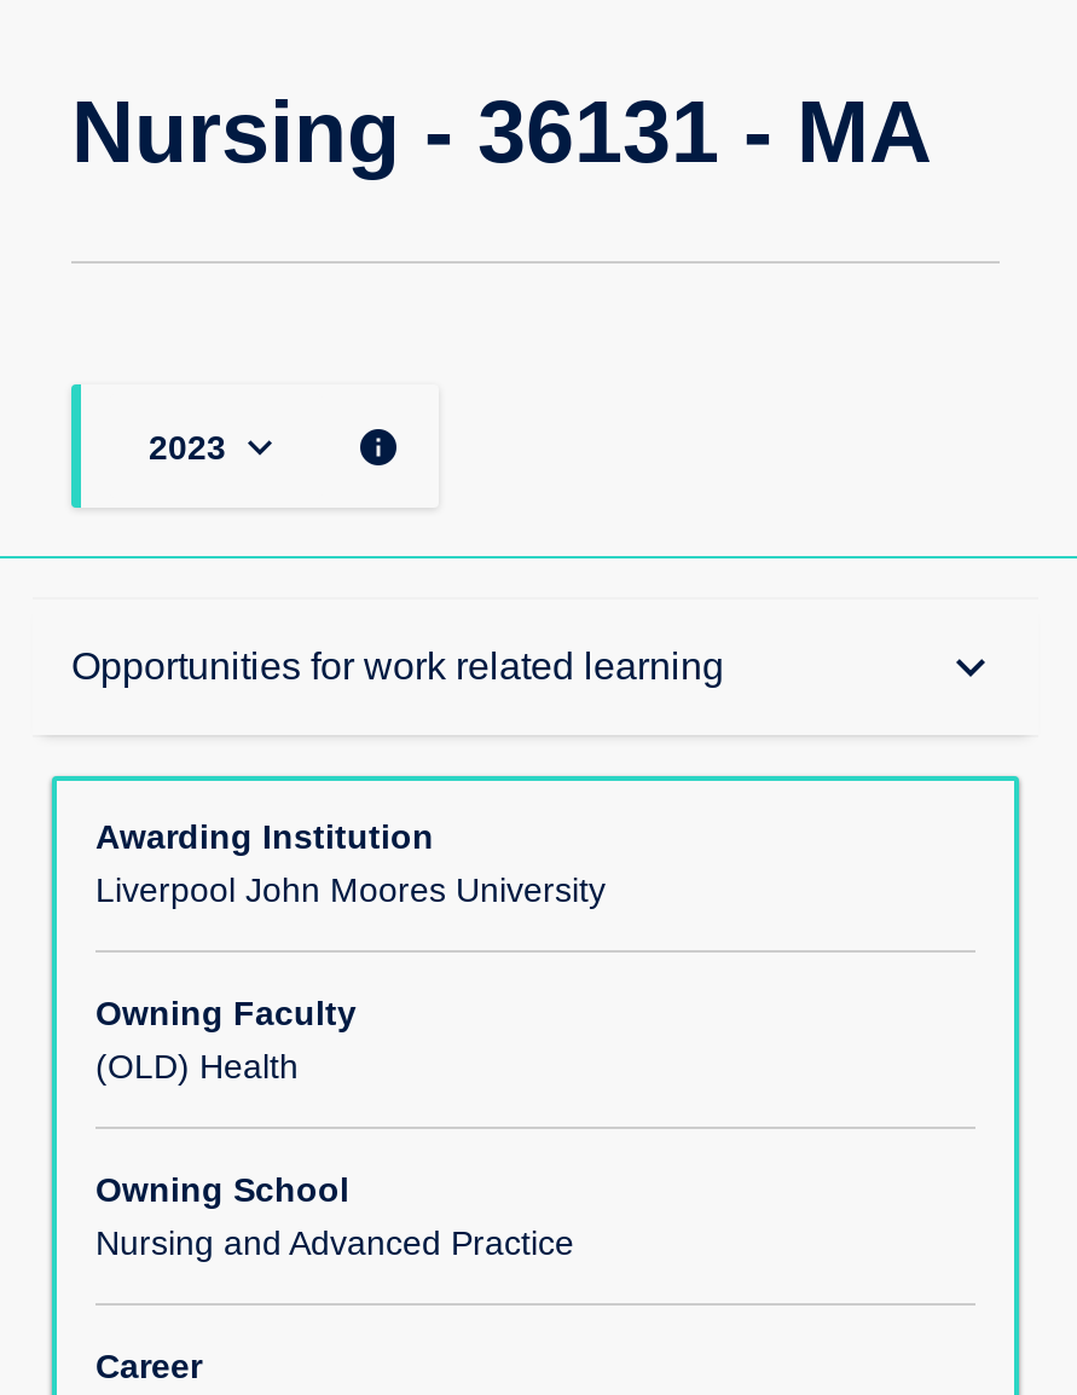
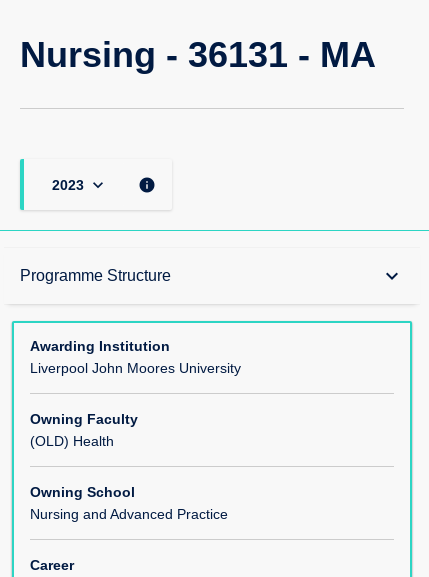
[71,645,724,686] Opportunities for work related learning -> [20,267,171,284] Programme Structure

